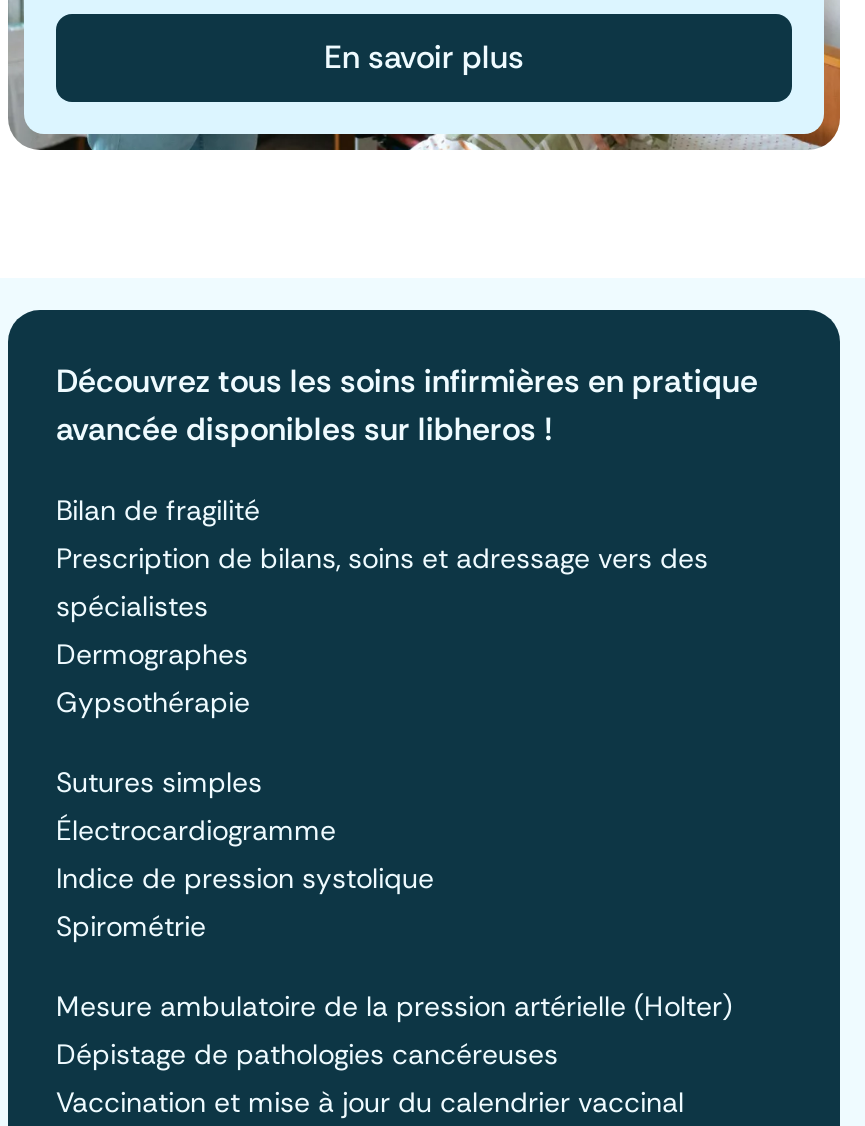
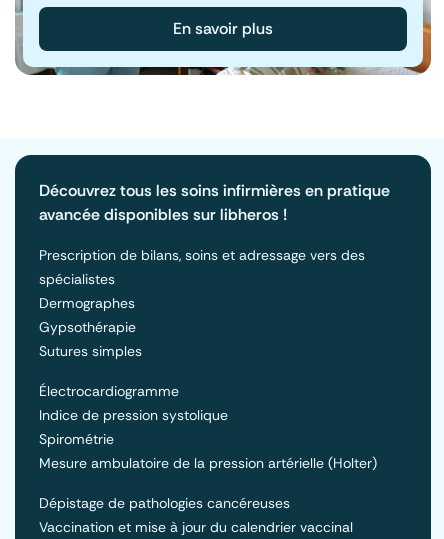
[56,491,260,527] Bilan de fragilité -> none
moved [56,763,262,799] -> [39,341,142,359]: Sutures simples
moved [56,987,732,1023] -> [39,453,377,471]: Mesure ambulatoire de la pression artérielle (Holter)

